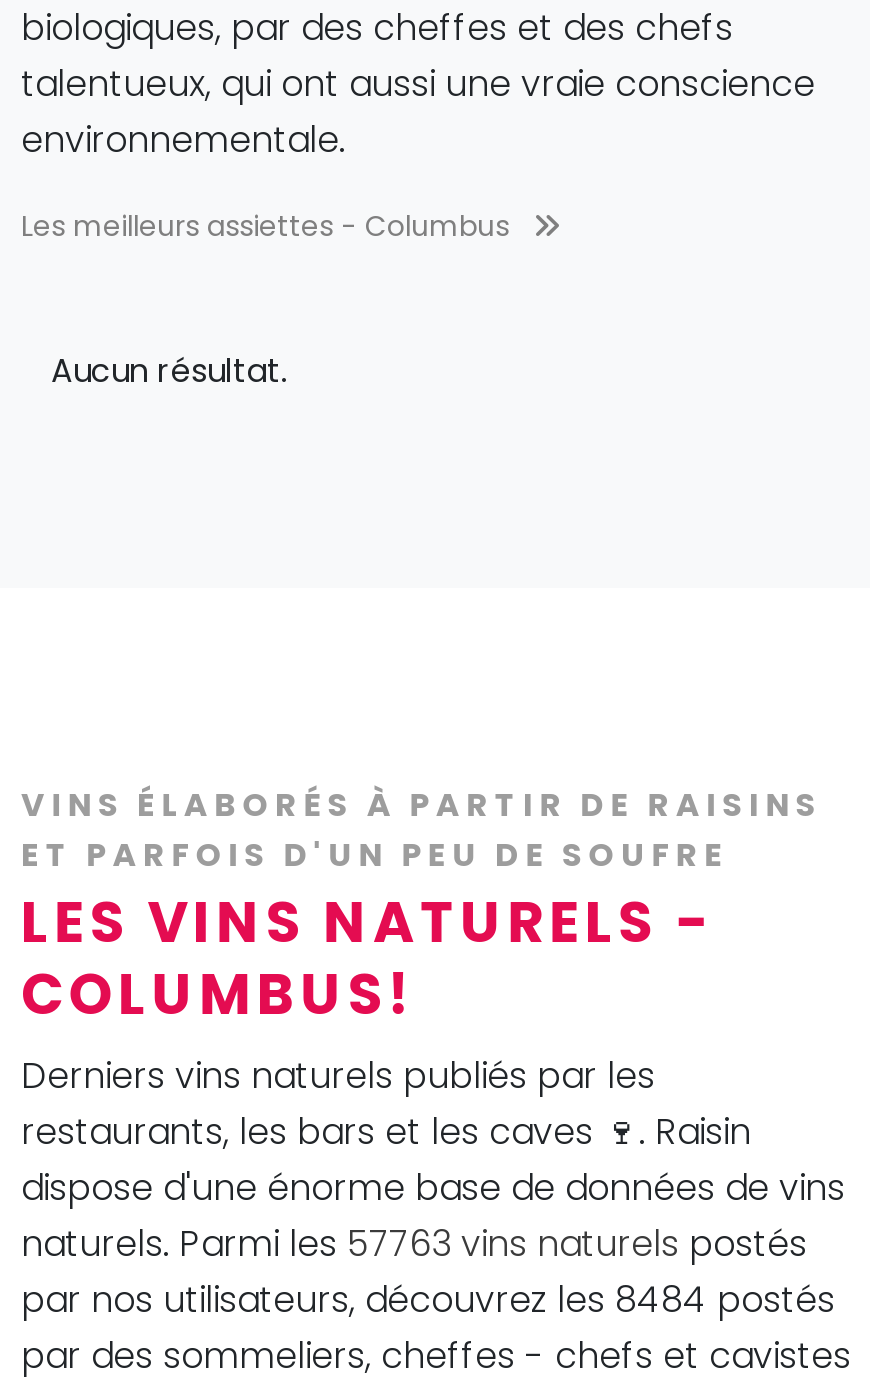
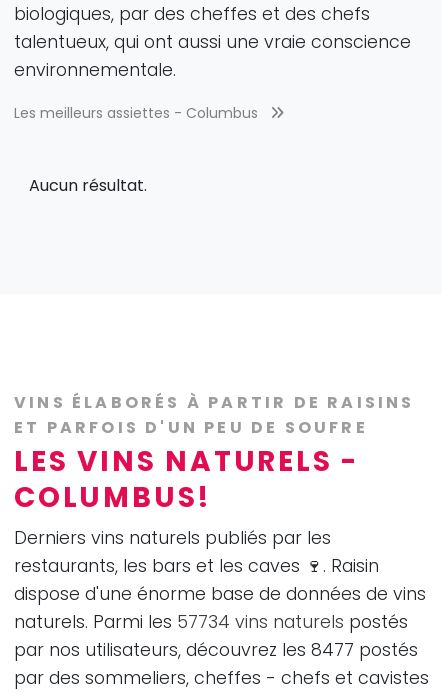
[21,1220,807,1268] naturels. Parmi les 57763 vins naturels postés -> [14,610,408,634] naturels. Parmi les 57734 vins naturels postés
[21,1276,835,1324] par nos utilisateurs, découvrez les 8484 postés -> [14,638,418,662] par nos utilisateurs, découvrez les 8477 postés

